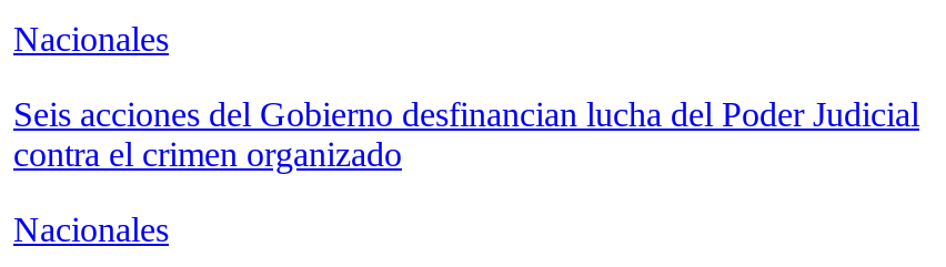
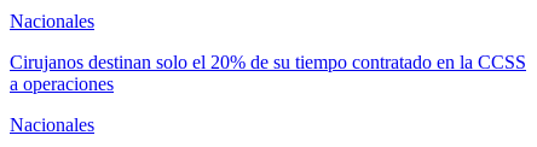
[13,95,919,173] Seis acciones del Gobierno desfinancian lucha del Poder Judicial | contra el crimen organizado -> [10,52,526,94] Cirujanos destinan solo el 20% de su tiempo contratado en la CCSS | a operaciones

